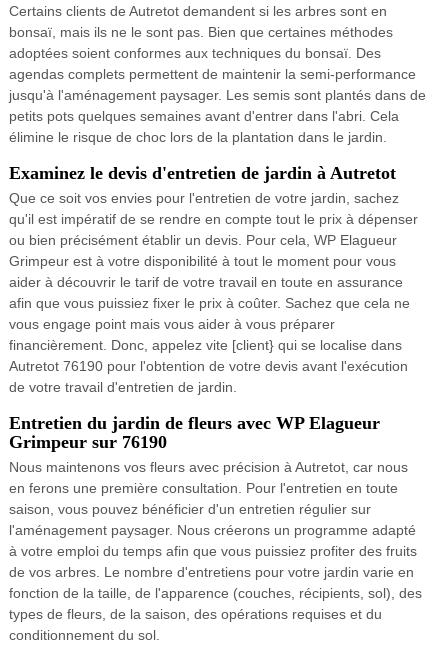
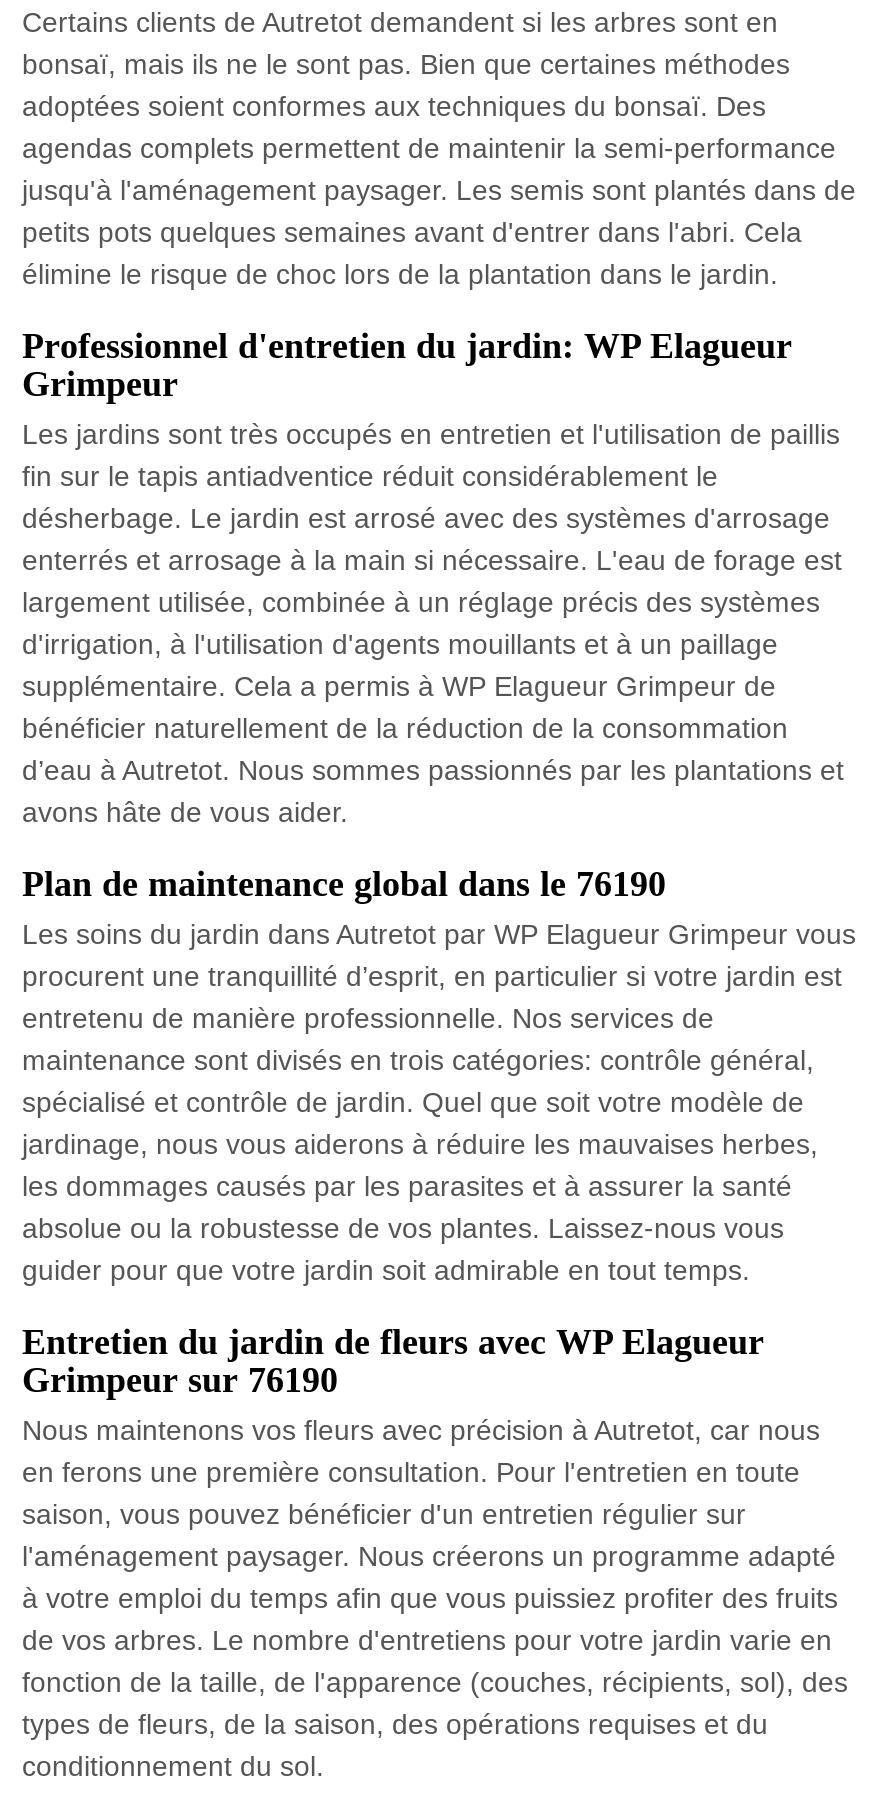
[9,163,418,395] Examinez le devis d'entretien de jardin à Autretot | Que ce soit vos envies pour l'entretien de votre jardin, sachez | qu'il est impératif de se rendre en compte tout le prix à dépenser | ou bien précisément établir un devis. Pour cela, WP Elagueur | Grimpeur est à votre disponibilité à tout le moment pour vous | aider à découvrir le tarif de votre travail en toute en assurance | afin que vous puissiez fixer le prix à coûter. Sachez que cela ne | vous engage point mais vous aider à vous préparer | financièrement. Donc, appelez vite [client} qui se localise dans | Autretot 76190 pour l'obtention de votre devis avant l'exécution | de votre travail d'entretien de jardin. -> [22,327,856,1287] Professionnel d'entretien du jardin: WP Elagueur | Grimpeur | Les jardins sont très occupés en entretien et l'utilisation de paillis | fin sur le tapis antiadventice réduit considérablement le | désherbage. Le jardin est arrosé avec des systèmes d'arrosage | enterrés et arrosage à la main si nécessaire. L'eau de forage est | largement utilisée, combinée à un réglage précis des systèmes | d'irrigation, à l'utilisation d'agents mouillants et à un paillage | supplémentaire. Cela a permis à WP Elagueur Grimpeur de | bénéficier naturellement de la réduction de la consommation | d’eau à Autretot. Nous sommes passionnés par les plantations et | avons hâte de vous aider. | Plan de maintenance global dans le 76190 | Les soins du jardin dans Autretot par WP Elagueur Grimpeur vous | procurent une tranquillité d’esprit, en particulier si votre jardin est | entretenu de manière professionnelle. Nos services de | maintenance sont divisés en trois catégories: contrôle général, | spécialisé et contrôle de jardin. Quel que soit votre modèle de | jardinage, nous vous aiderons à réduire les mauvaises herbes, | les dommages causés par les parasites et à assurer la santé | absolue ou la robustesse de vos plantes. Laissez-nous vous | guider pour que votre jardin soit admirable en tout temps.

